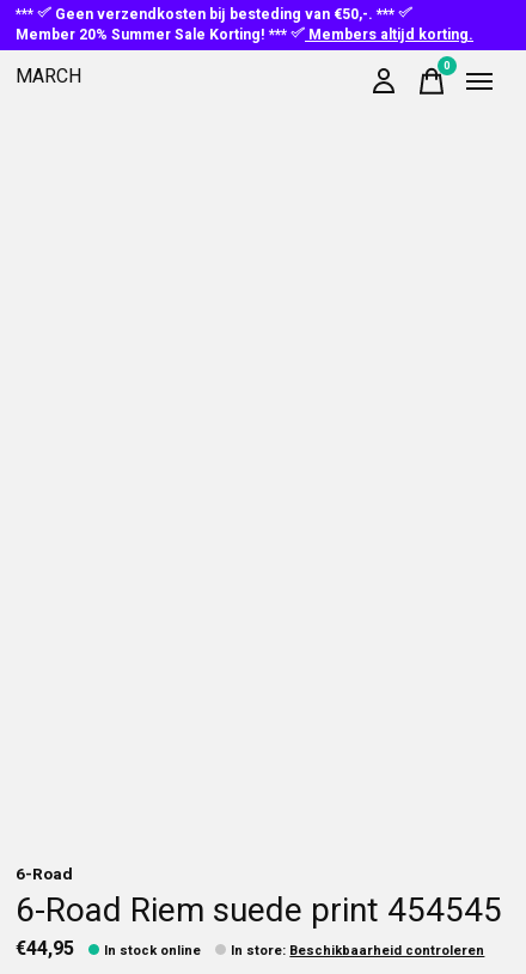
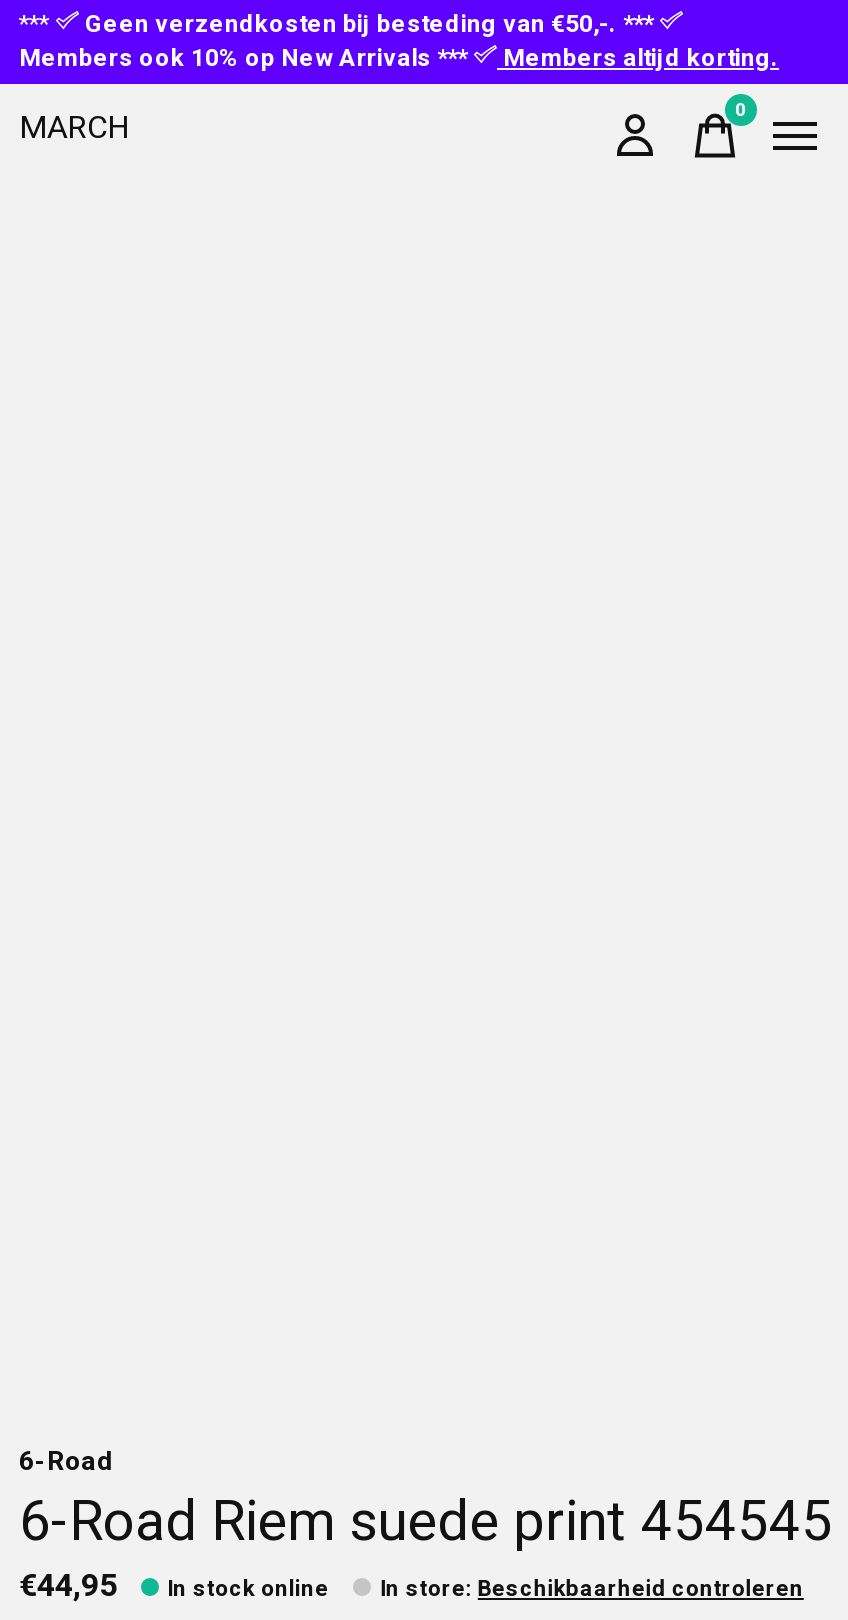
[16,24,290,45] Member 20% Summer Sale Korting! *** -> [19,40,473,76] Members ook 10% op New Arrivals ***

